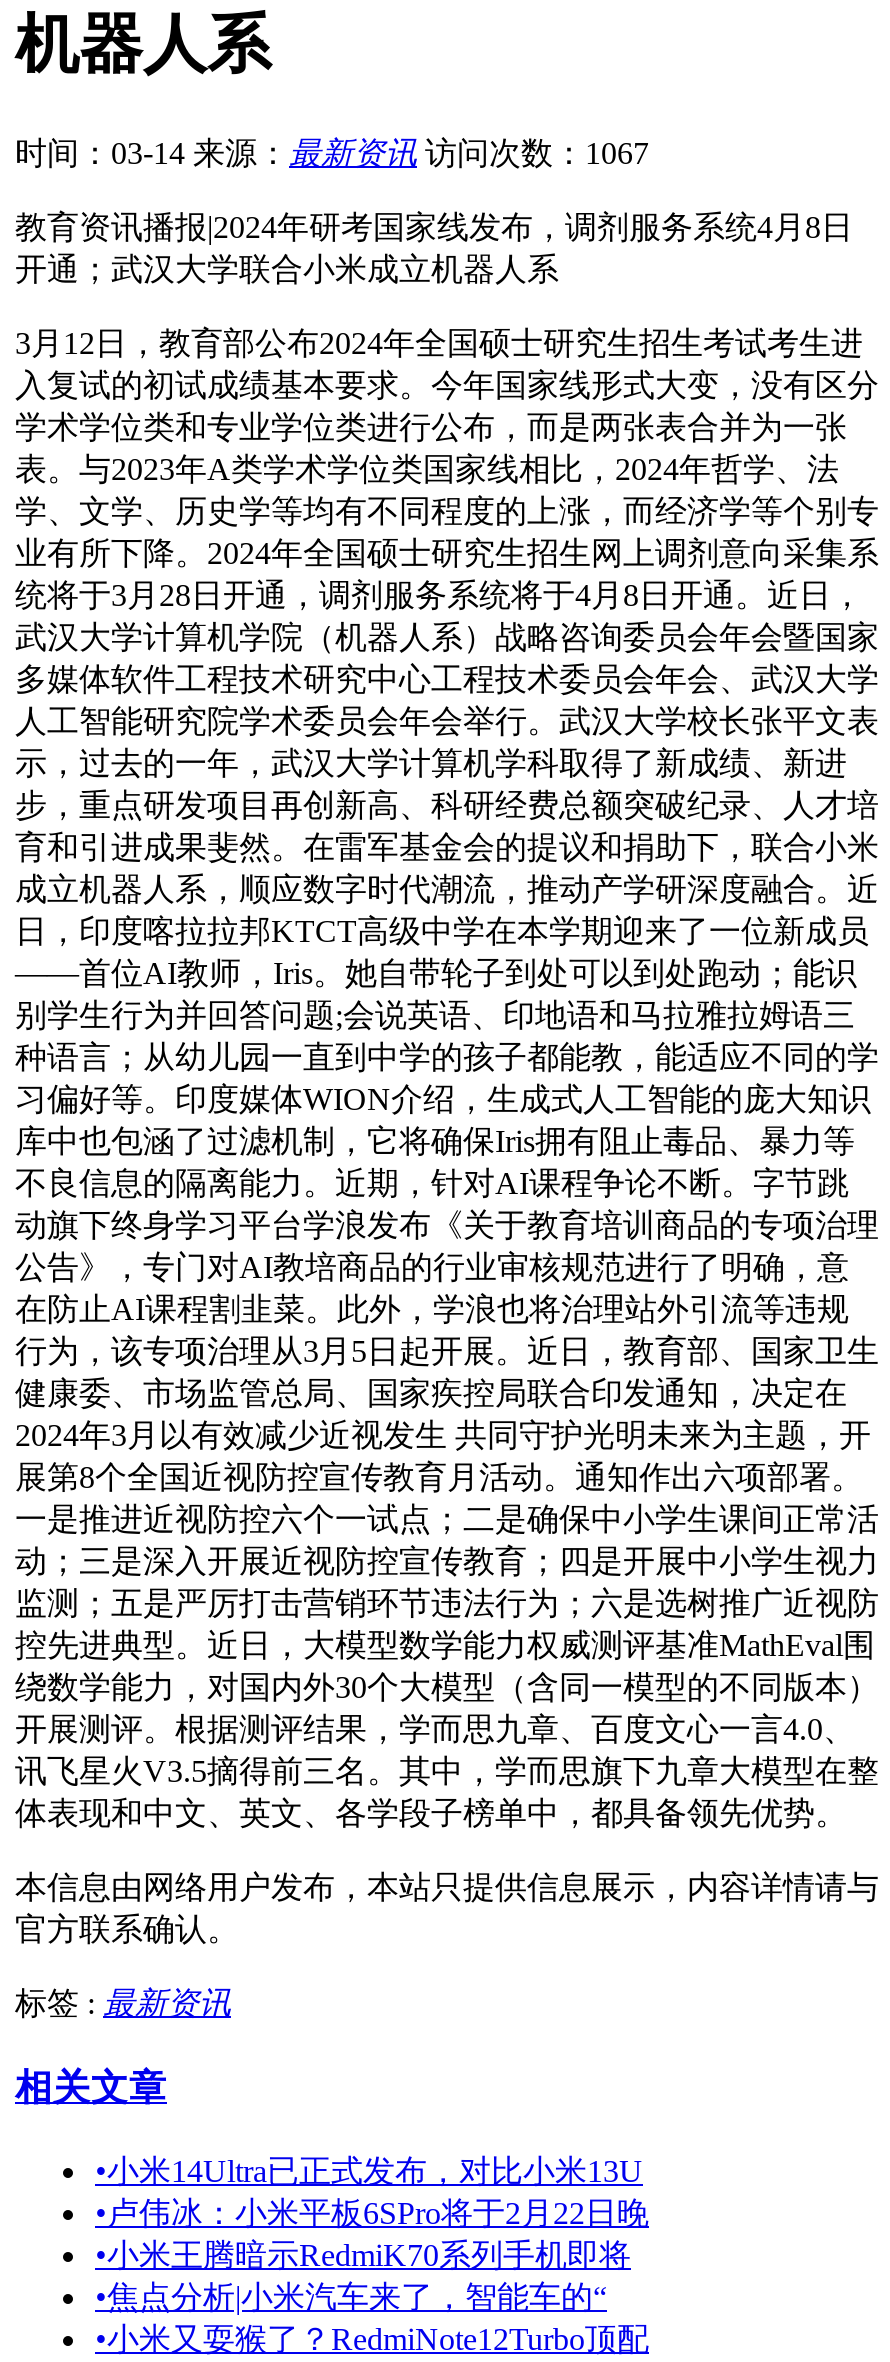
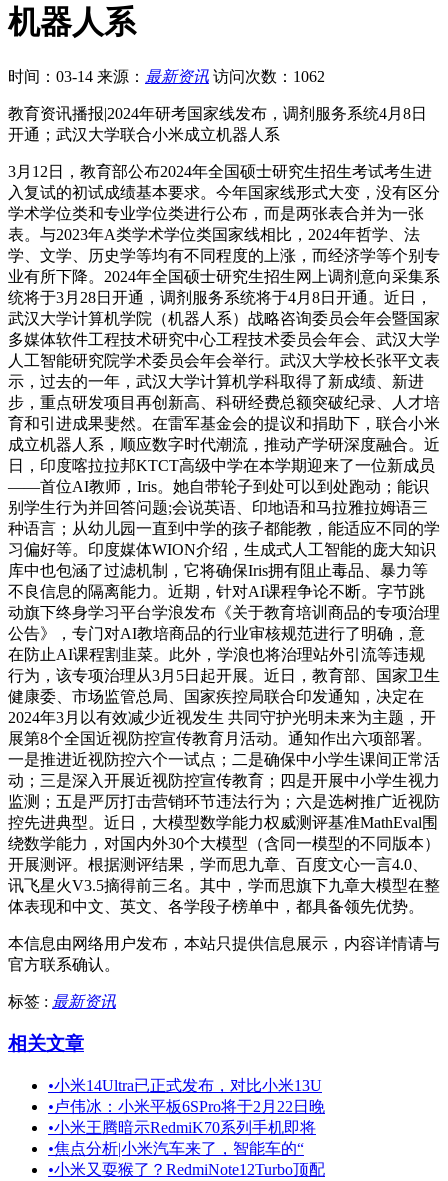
[15,135,649,169] 时间：03-14 来源：最新资讯 访问次数：1067 -> [8,68,325,85] 时间：03-14 来源：最新资讯 访问次数：1062

